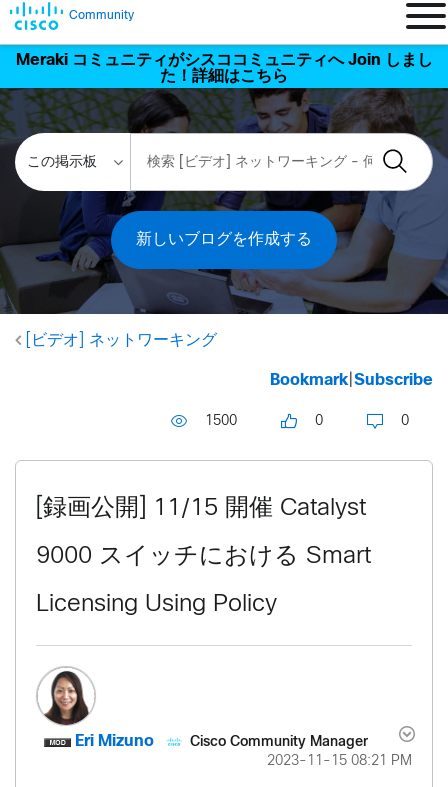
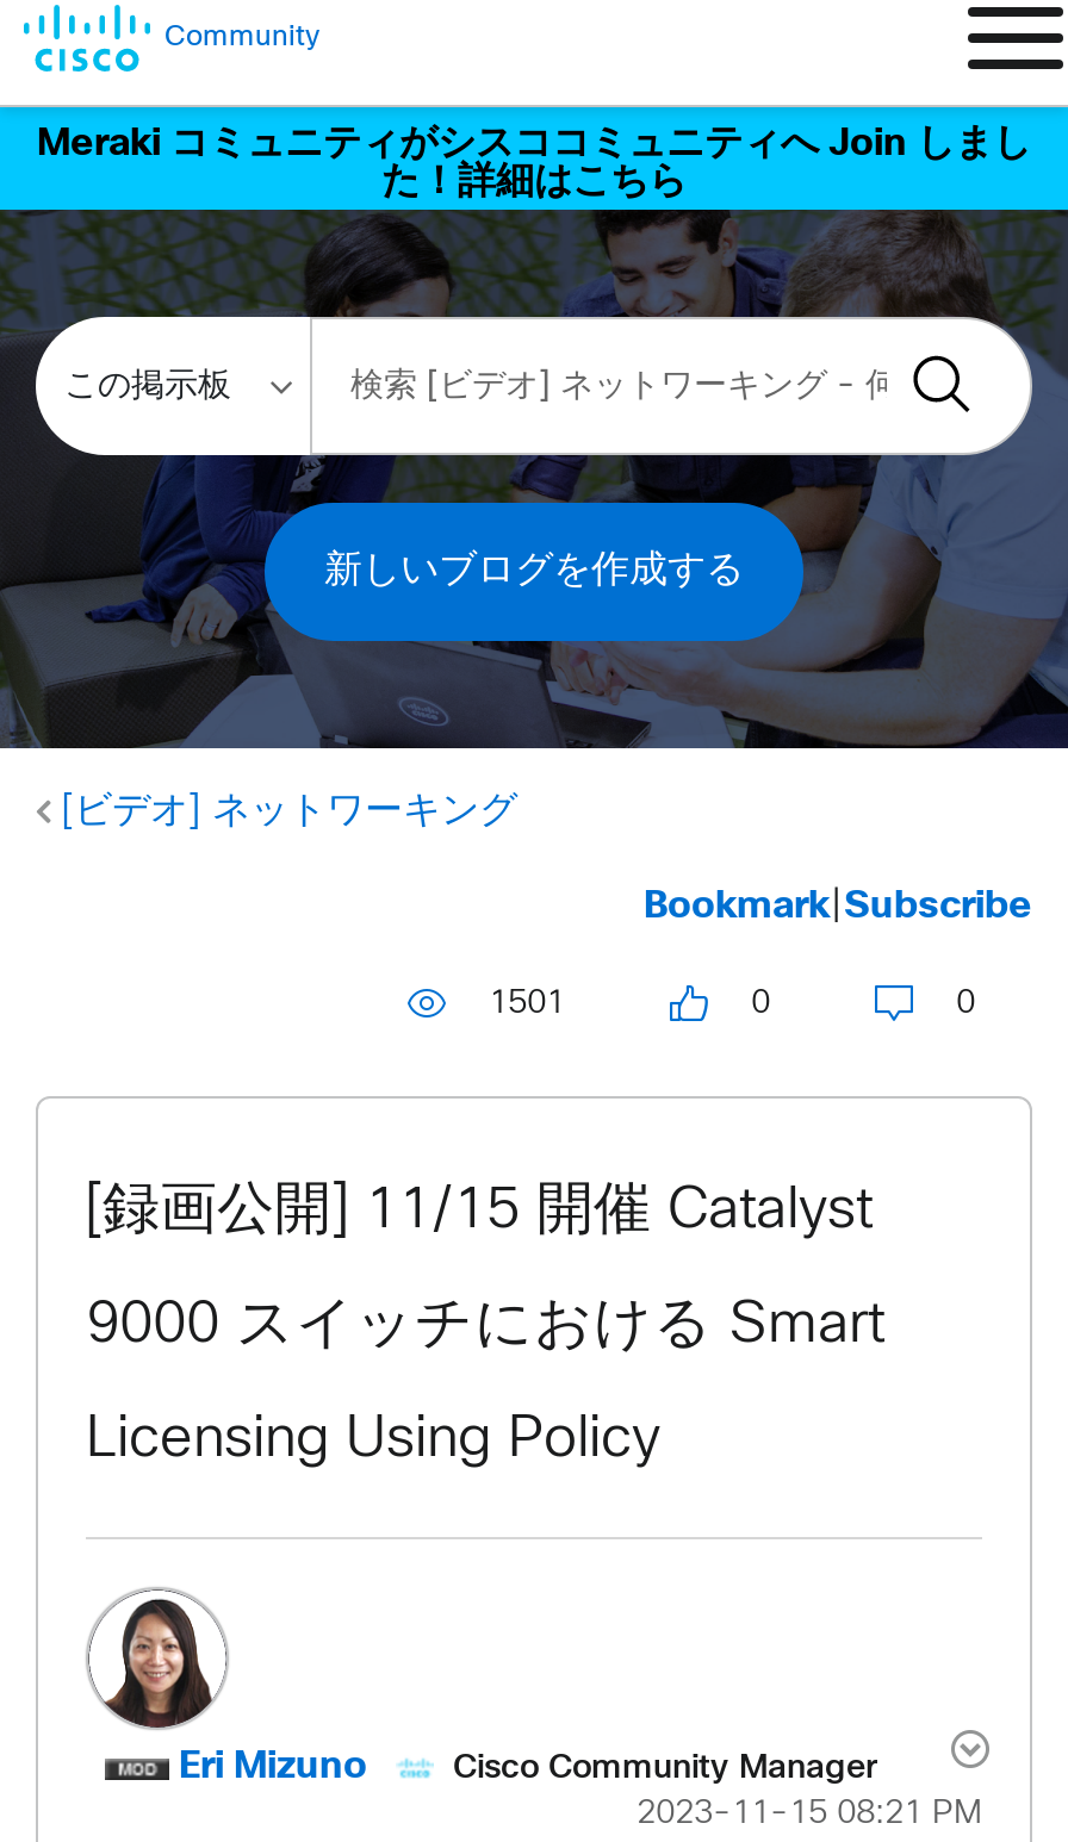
[205,415,237,428] 1500 -> [489,989,565,1020] 1501

